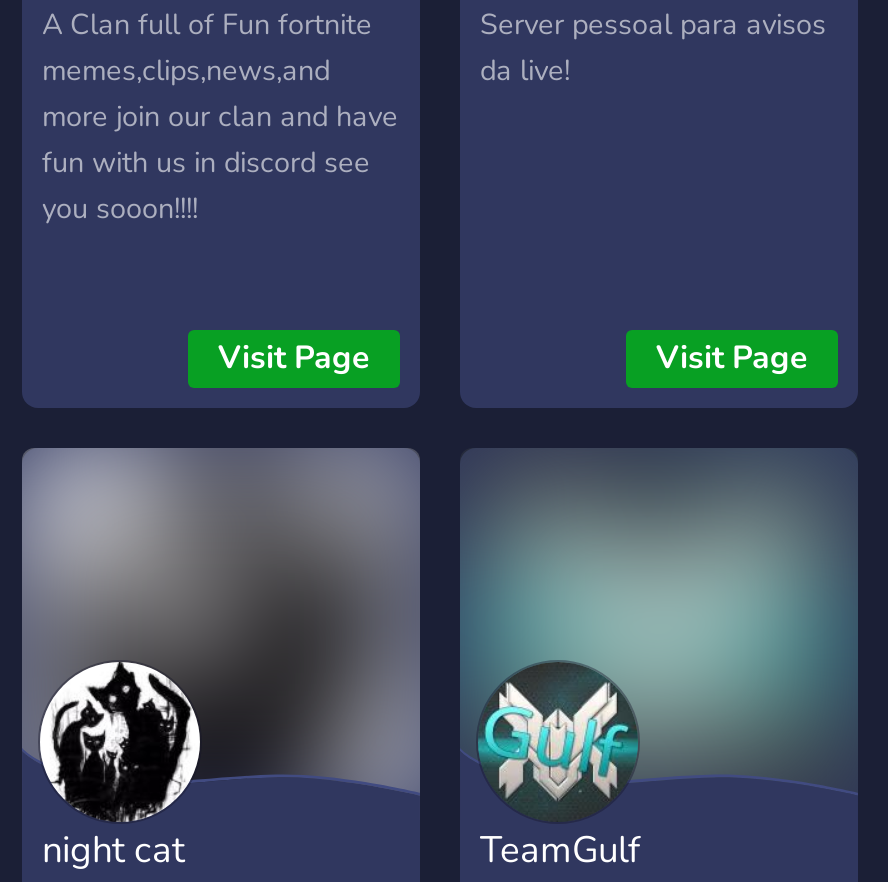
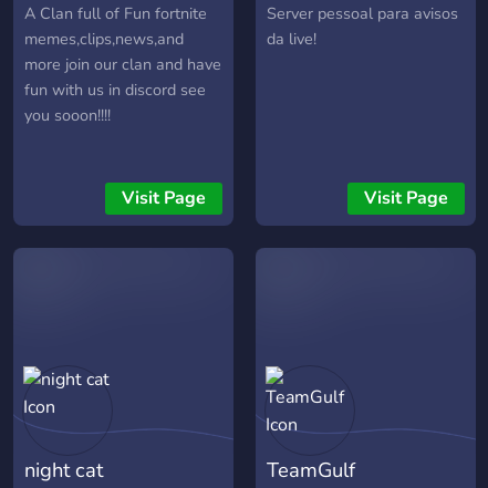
[22,448,420,820] [image] -> none
[462,472,856,820] [image] -> none

